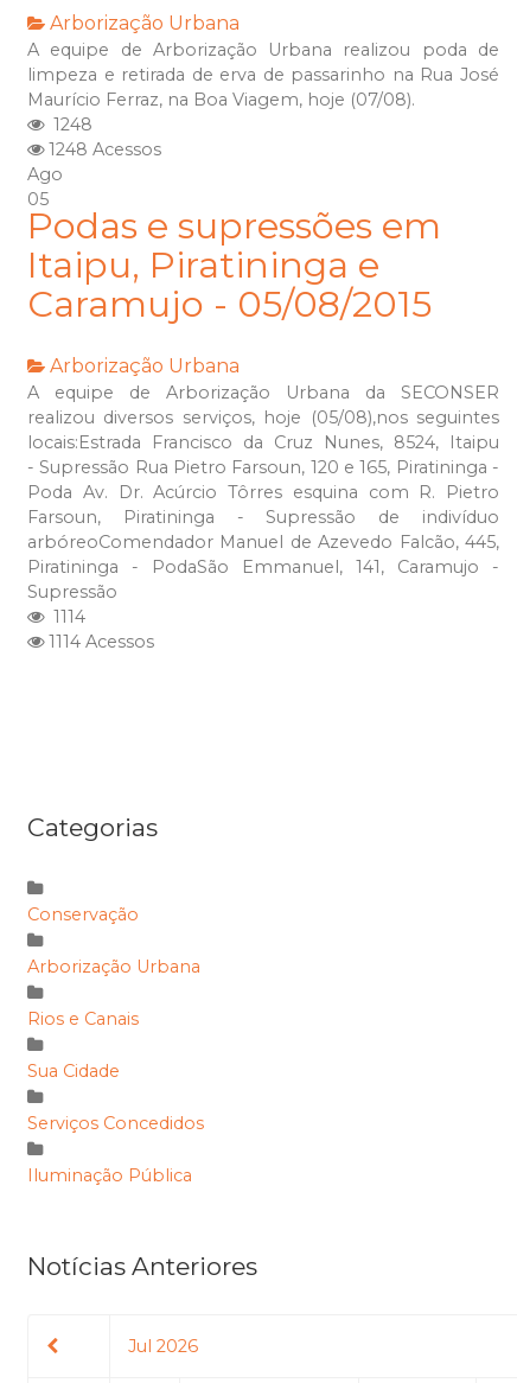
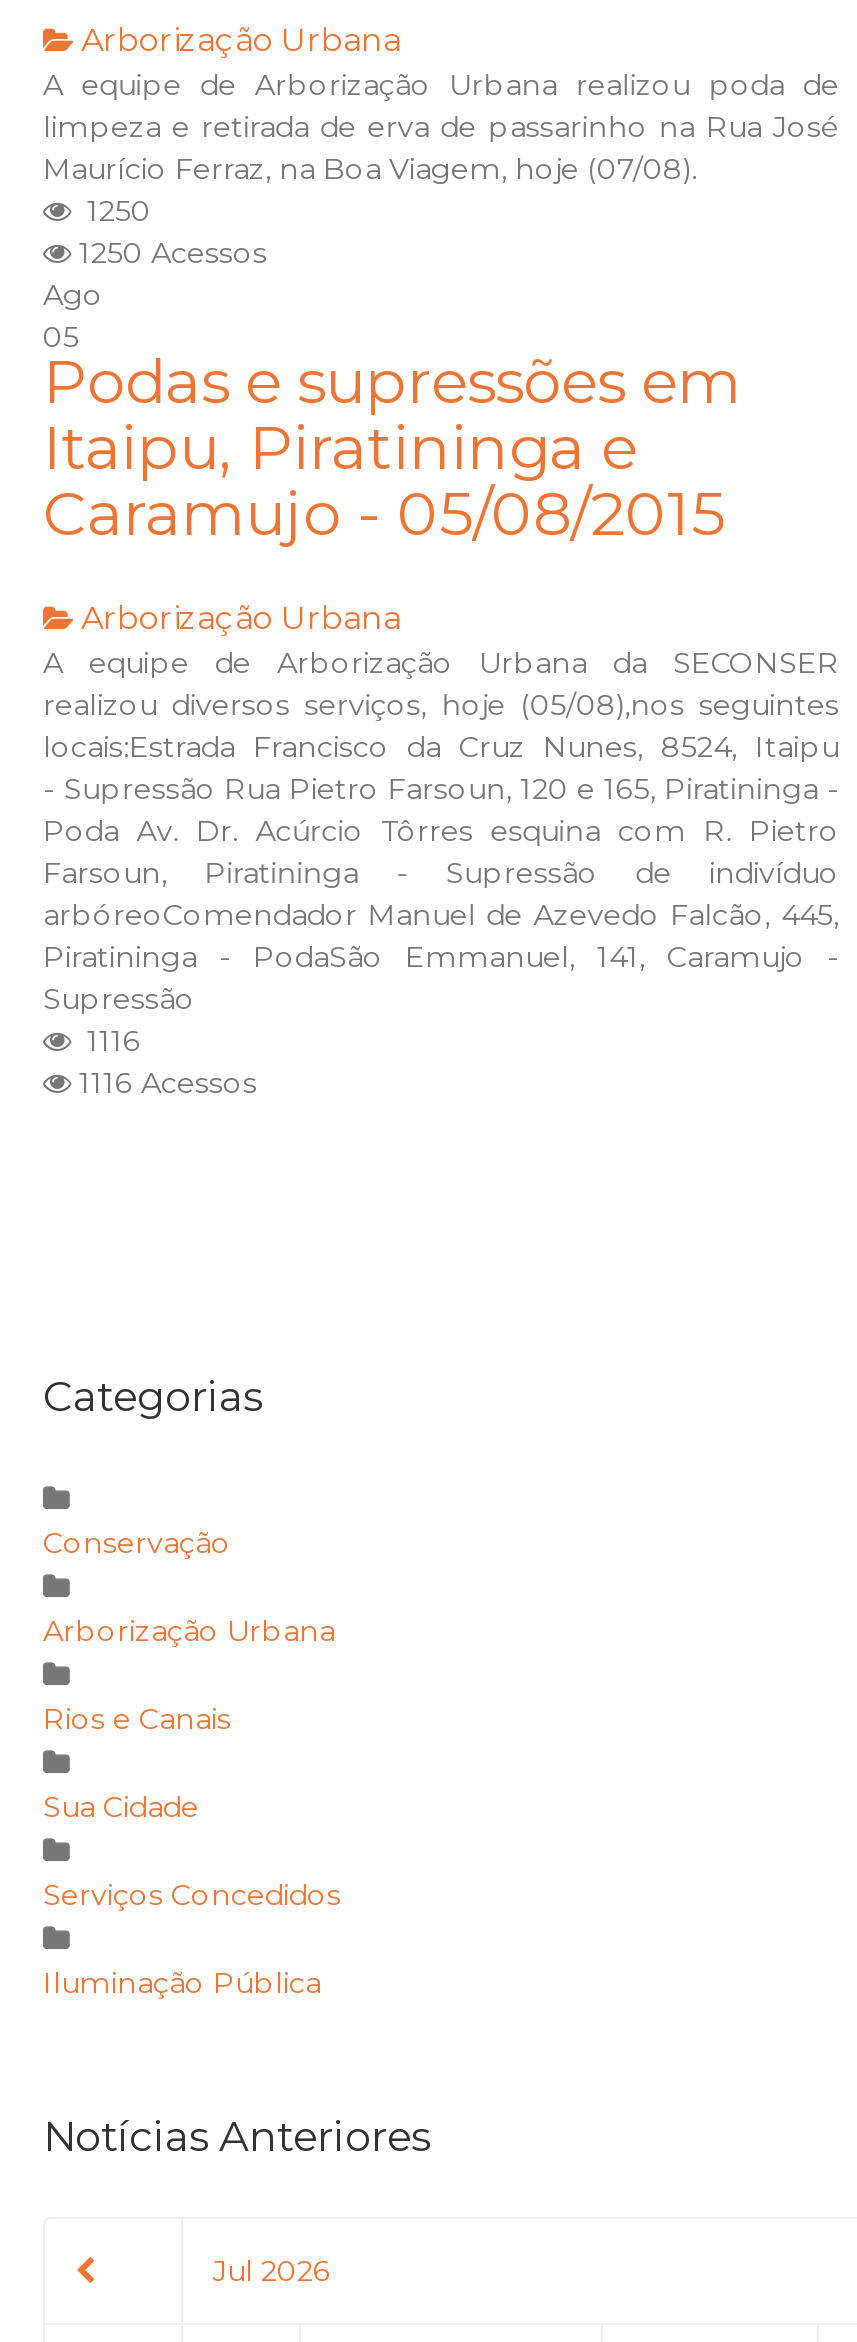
[44,114,92,136] 1248 -> [71,194,151,230] 1250
[44,139,161,160] 1248 Acessos -> [71,236,267,272] 1250 Acessos
[44,606,85,628] 1114 -> [71,1024,141,1060] 1116
[44,631,154,653] 1114 Acessos -> [71,1066,257,1102] 1116 Acessos

